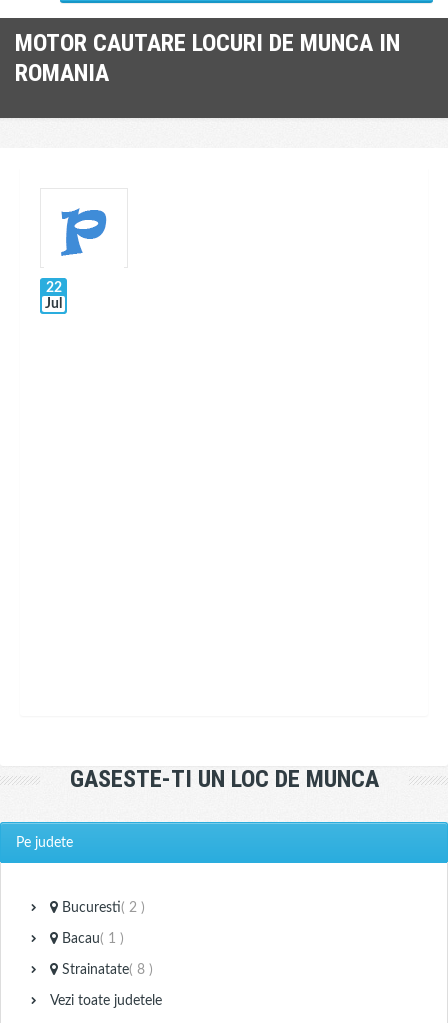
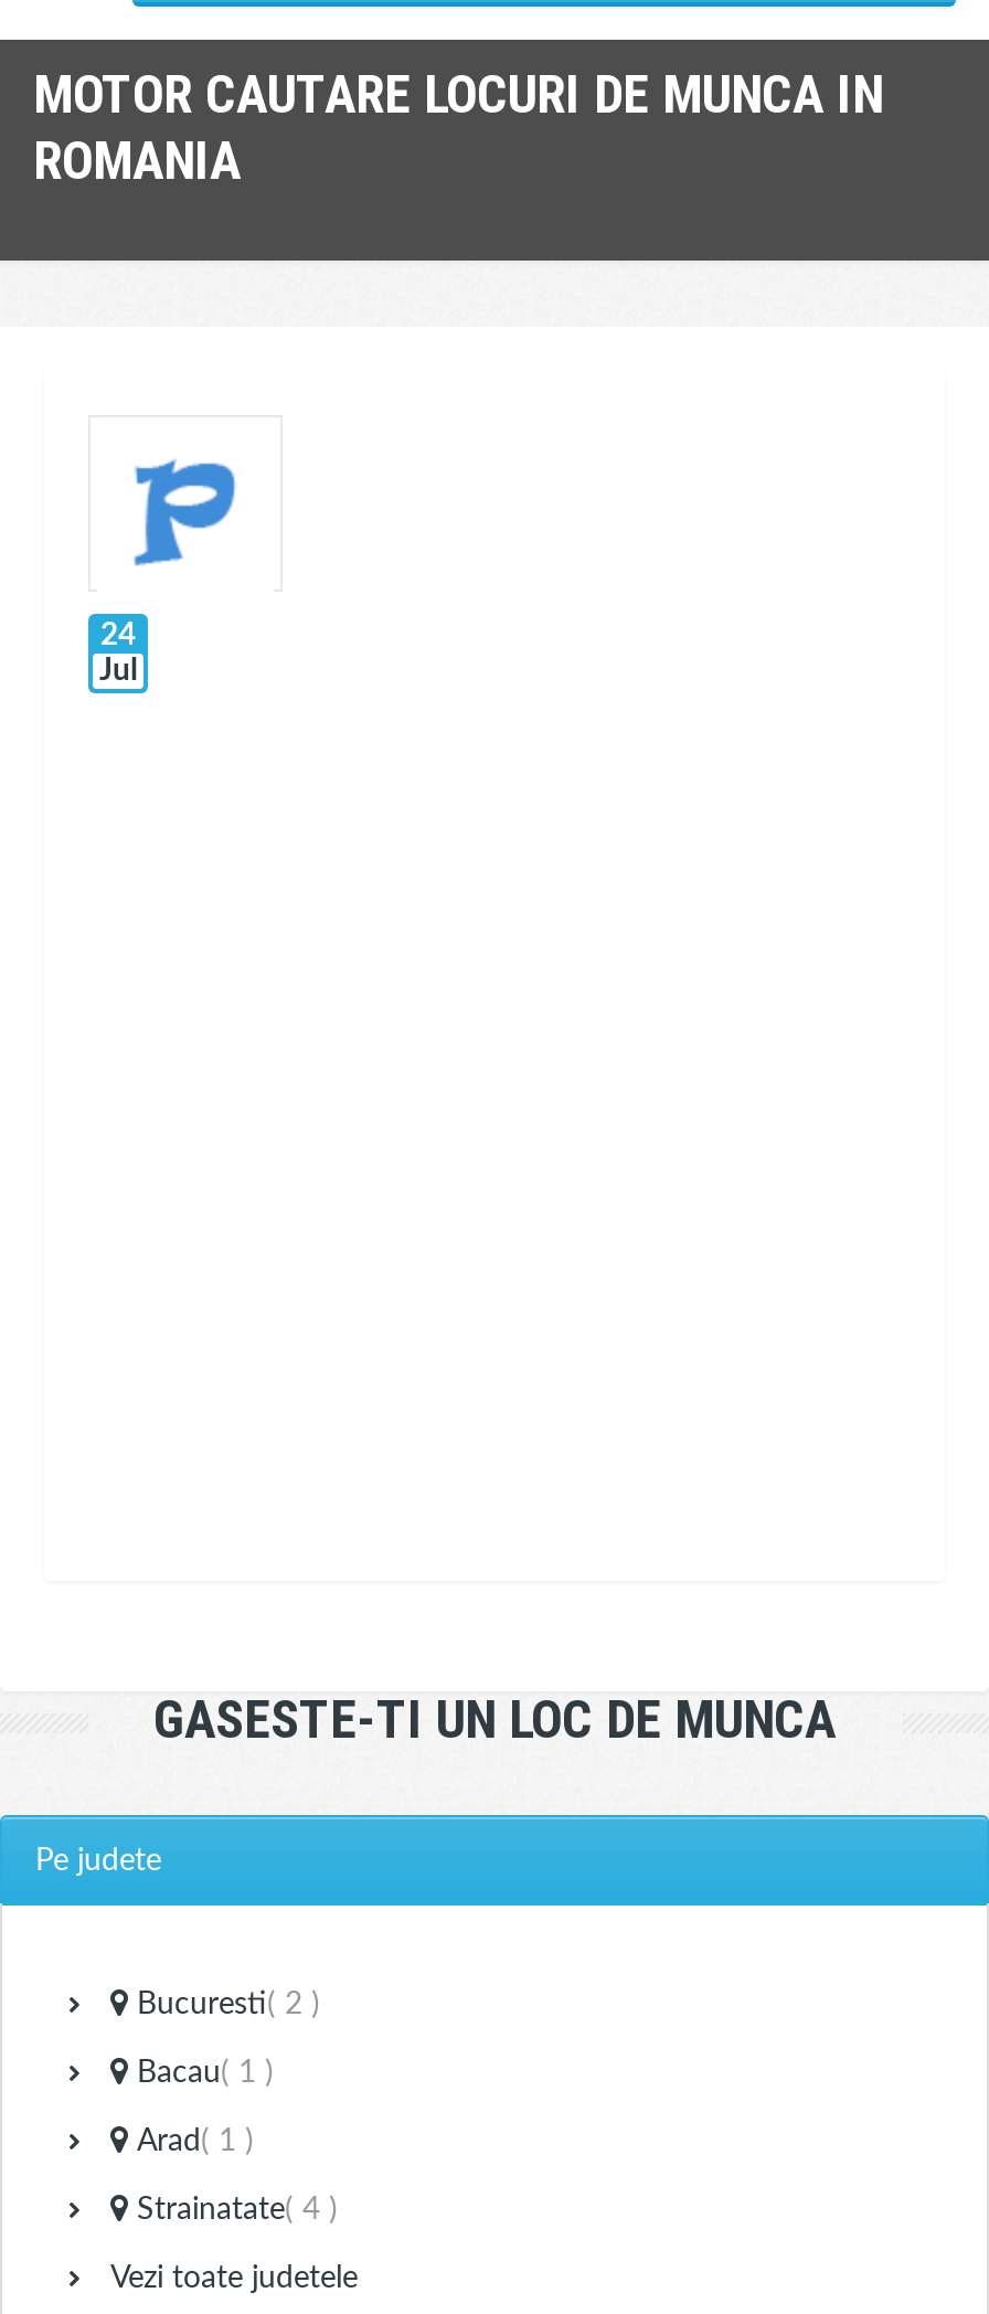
[45,281,61,295] 22 -> [100,620,136,651] 24
[62,963,153,977] Strainatate ( 8 ) -> [137,2126,338,2226] Arad ( 1 ) | Strainatate ( 4 )

